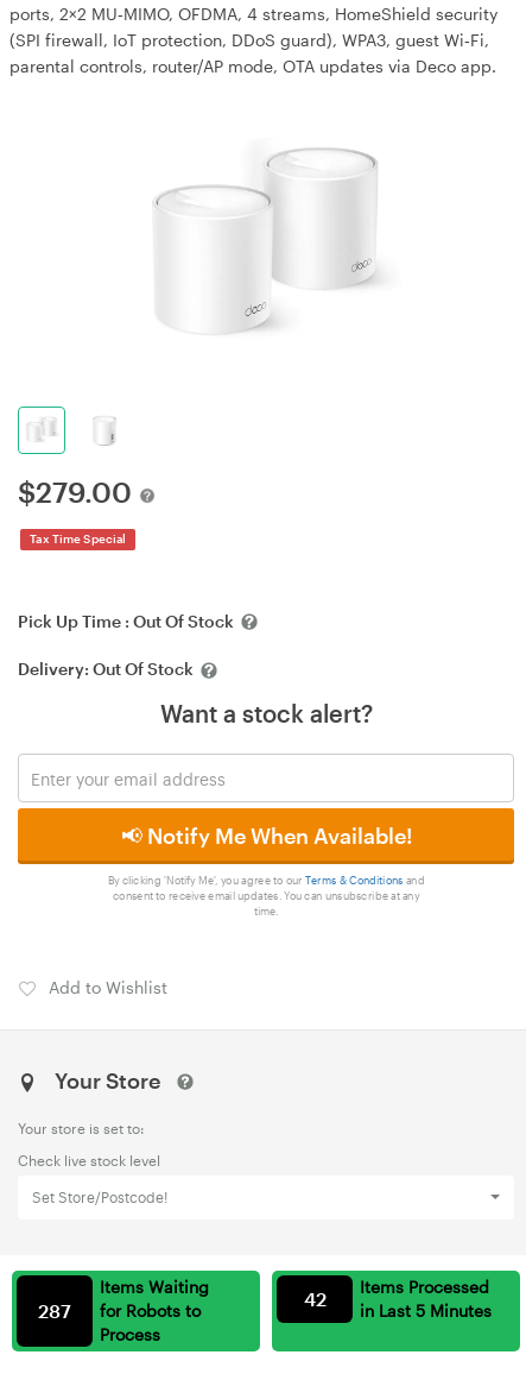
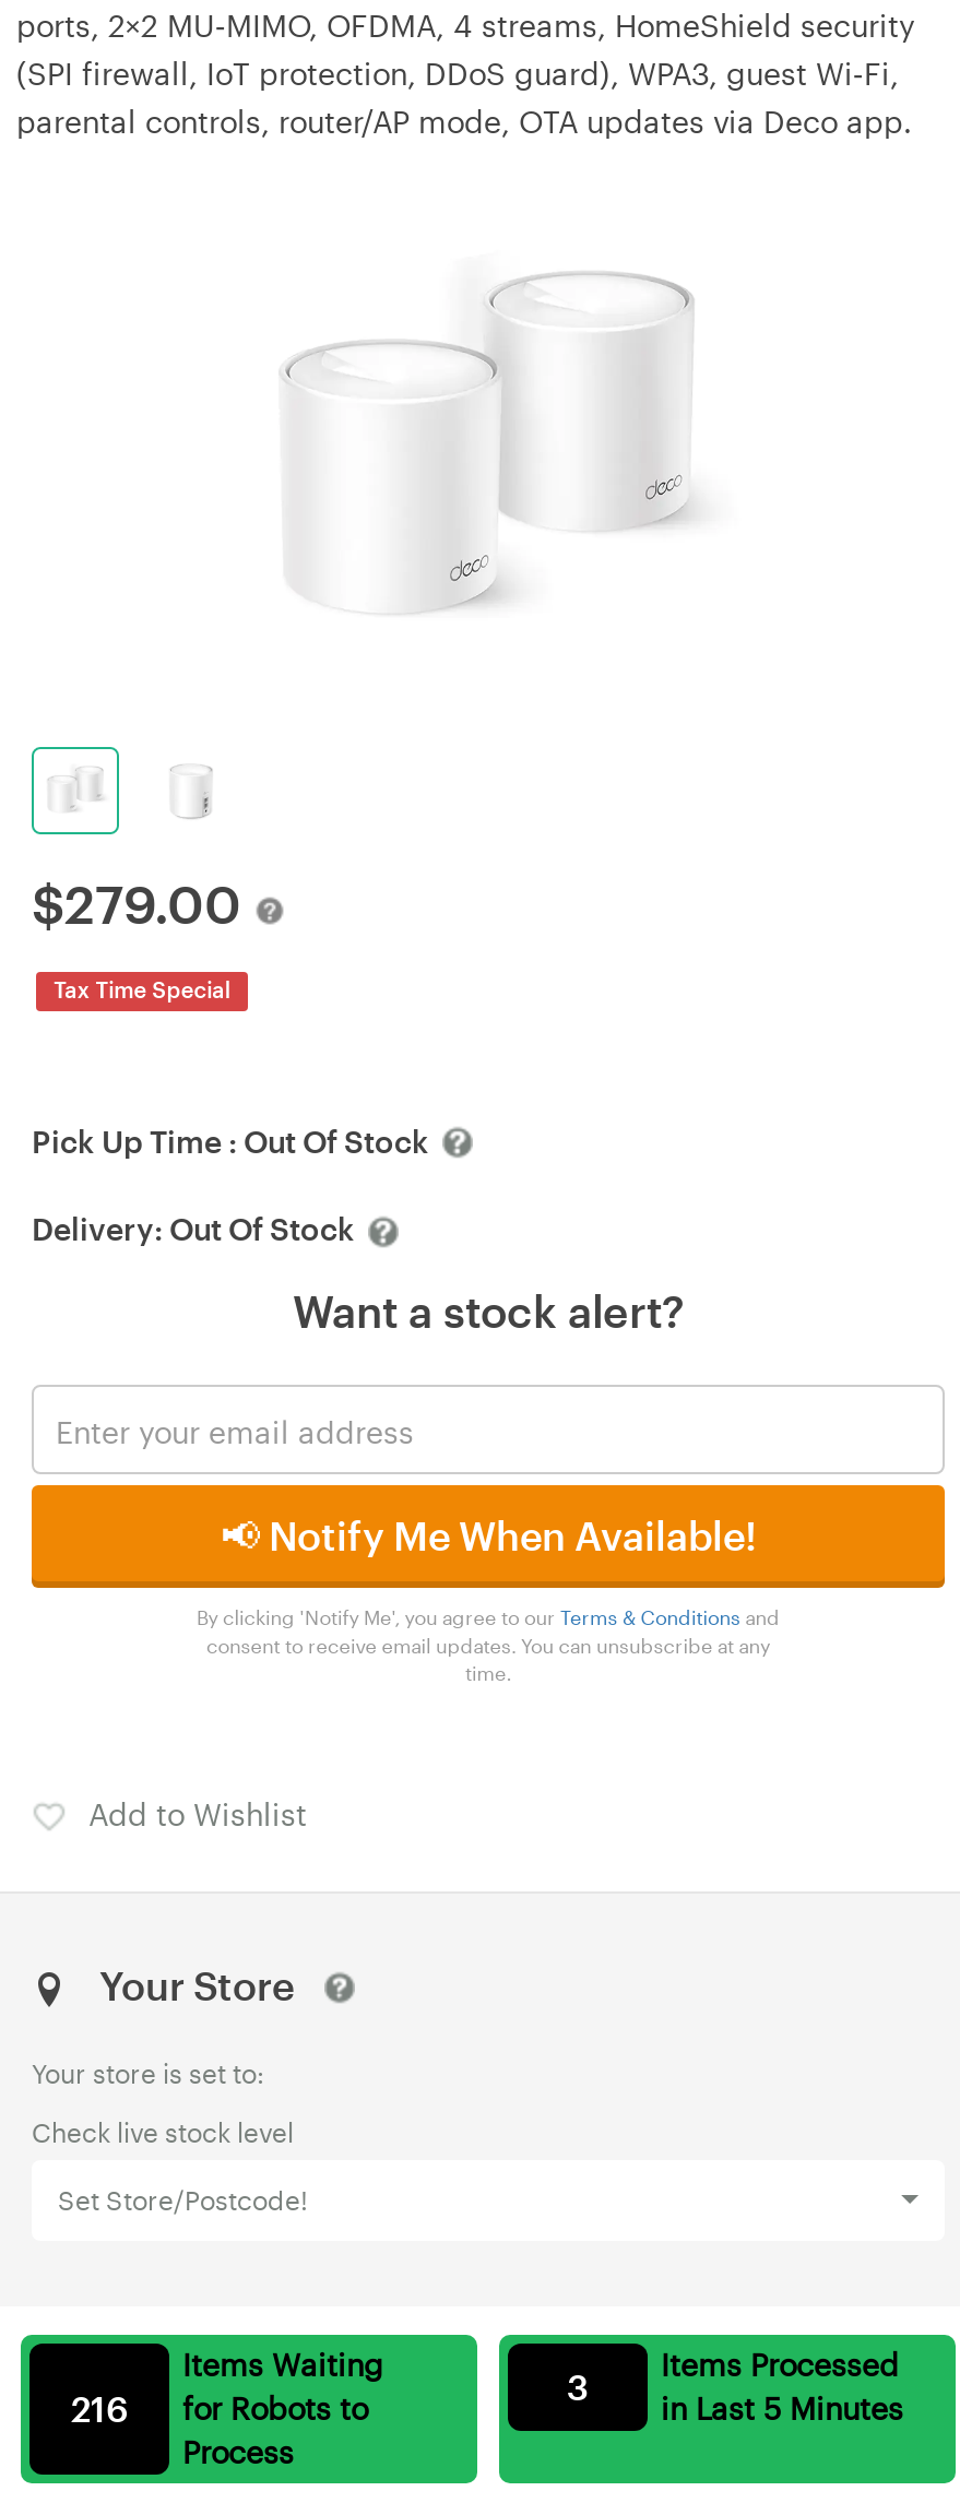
[303,1288,492,1320] 42 in Last 5 Minutes -> [567,2366,903,2426] 3 in Last 5 Minutes
[38,1299,201,1322] 287 for Robots to -> [71,2388,368,2429] 216 for Robots to

